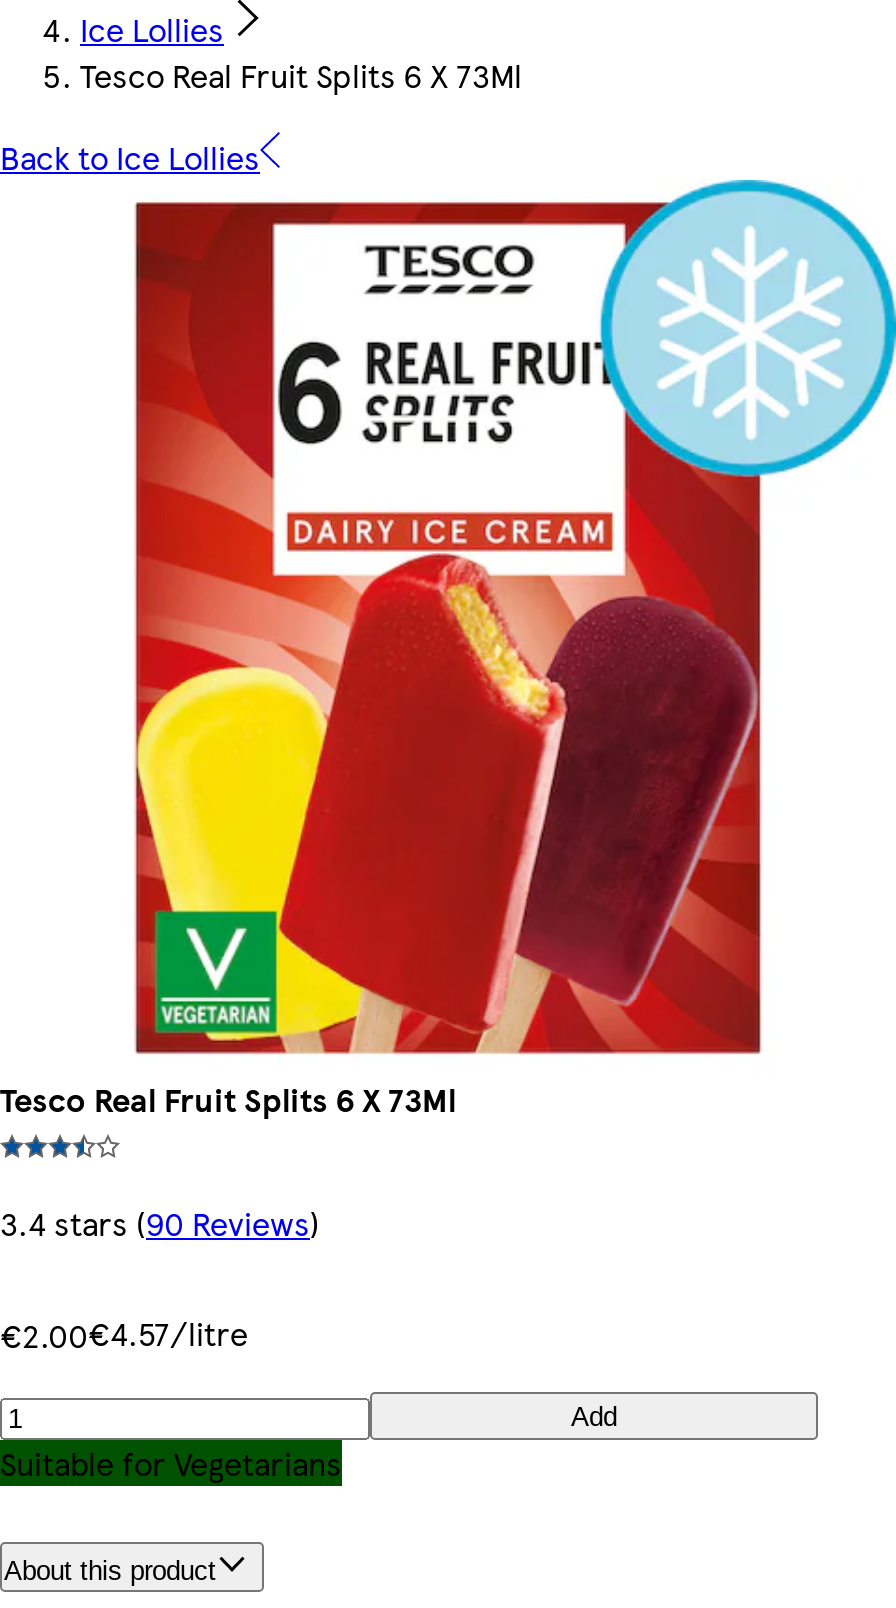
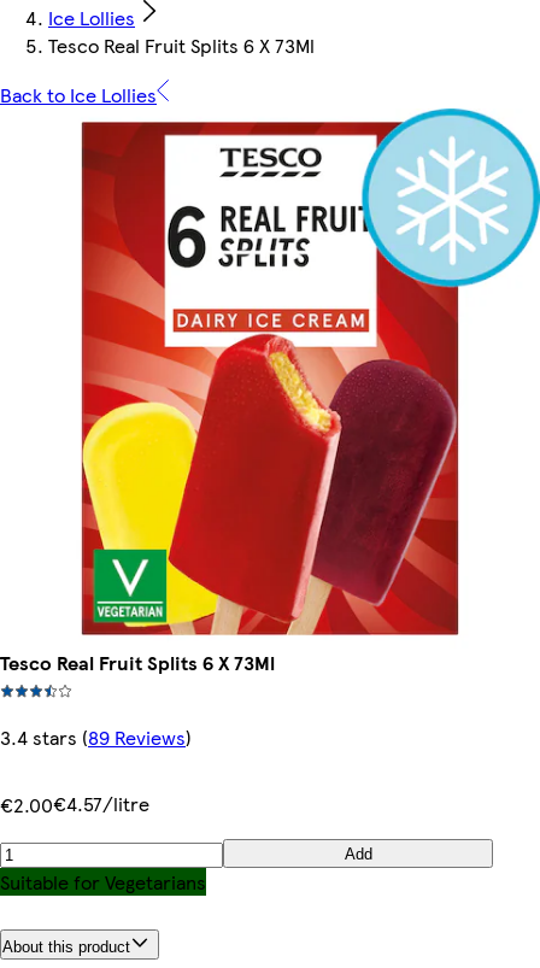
[0,1200,320,1246] 3.4 stars (90 Reviews) -> [0,723,192,751] 3.4 stars (89 Reviews)

